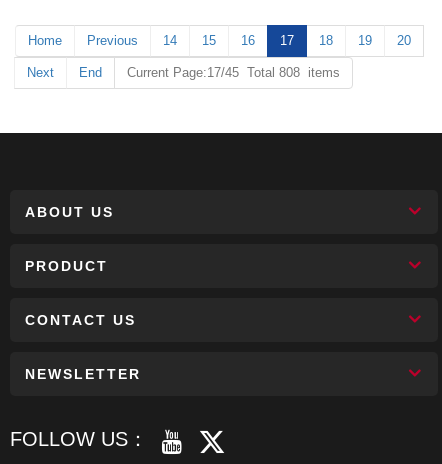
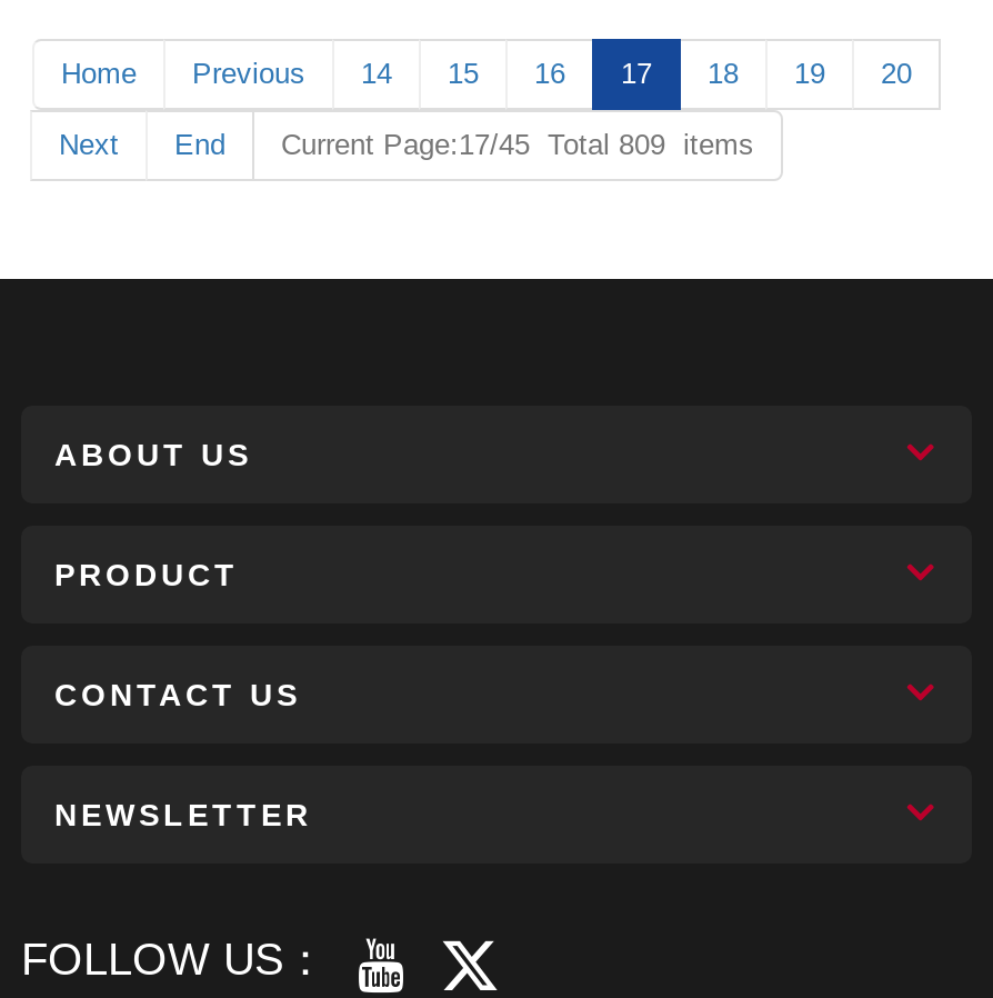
[127,65,340,80] Current Page:17/45 Total 808 items -> [281,128,754,161] Current Page:17/45 Total 809 items

